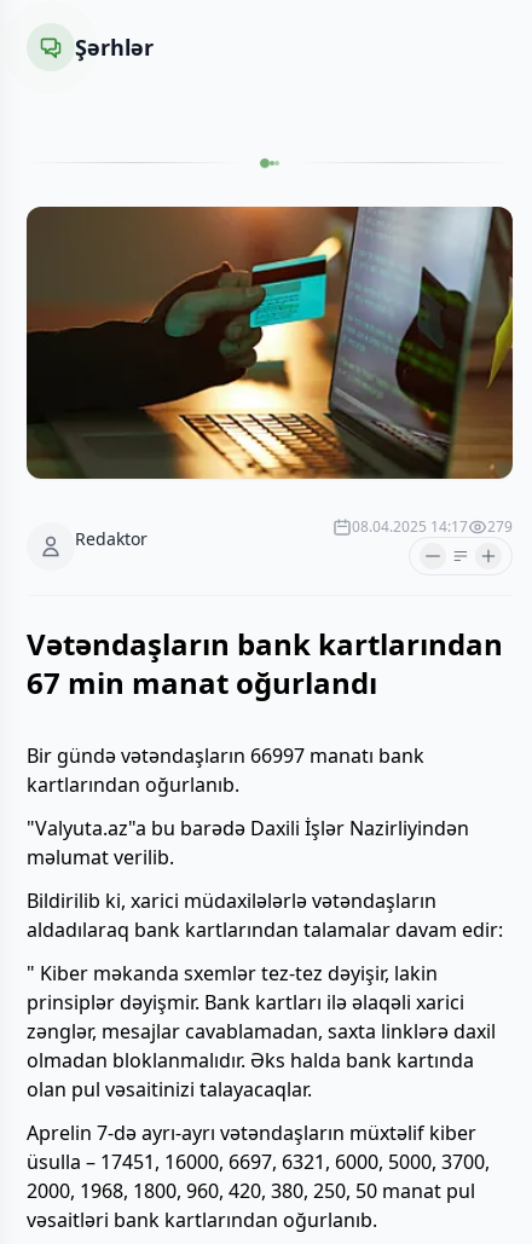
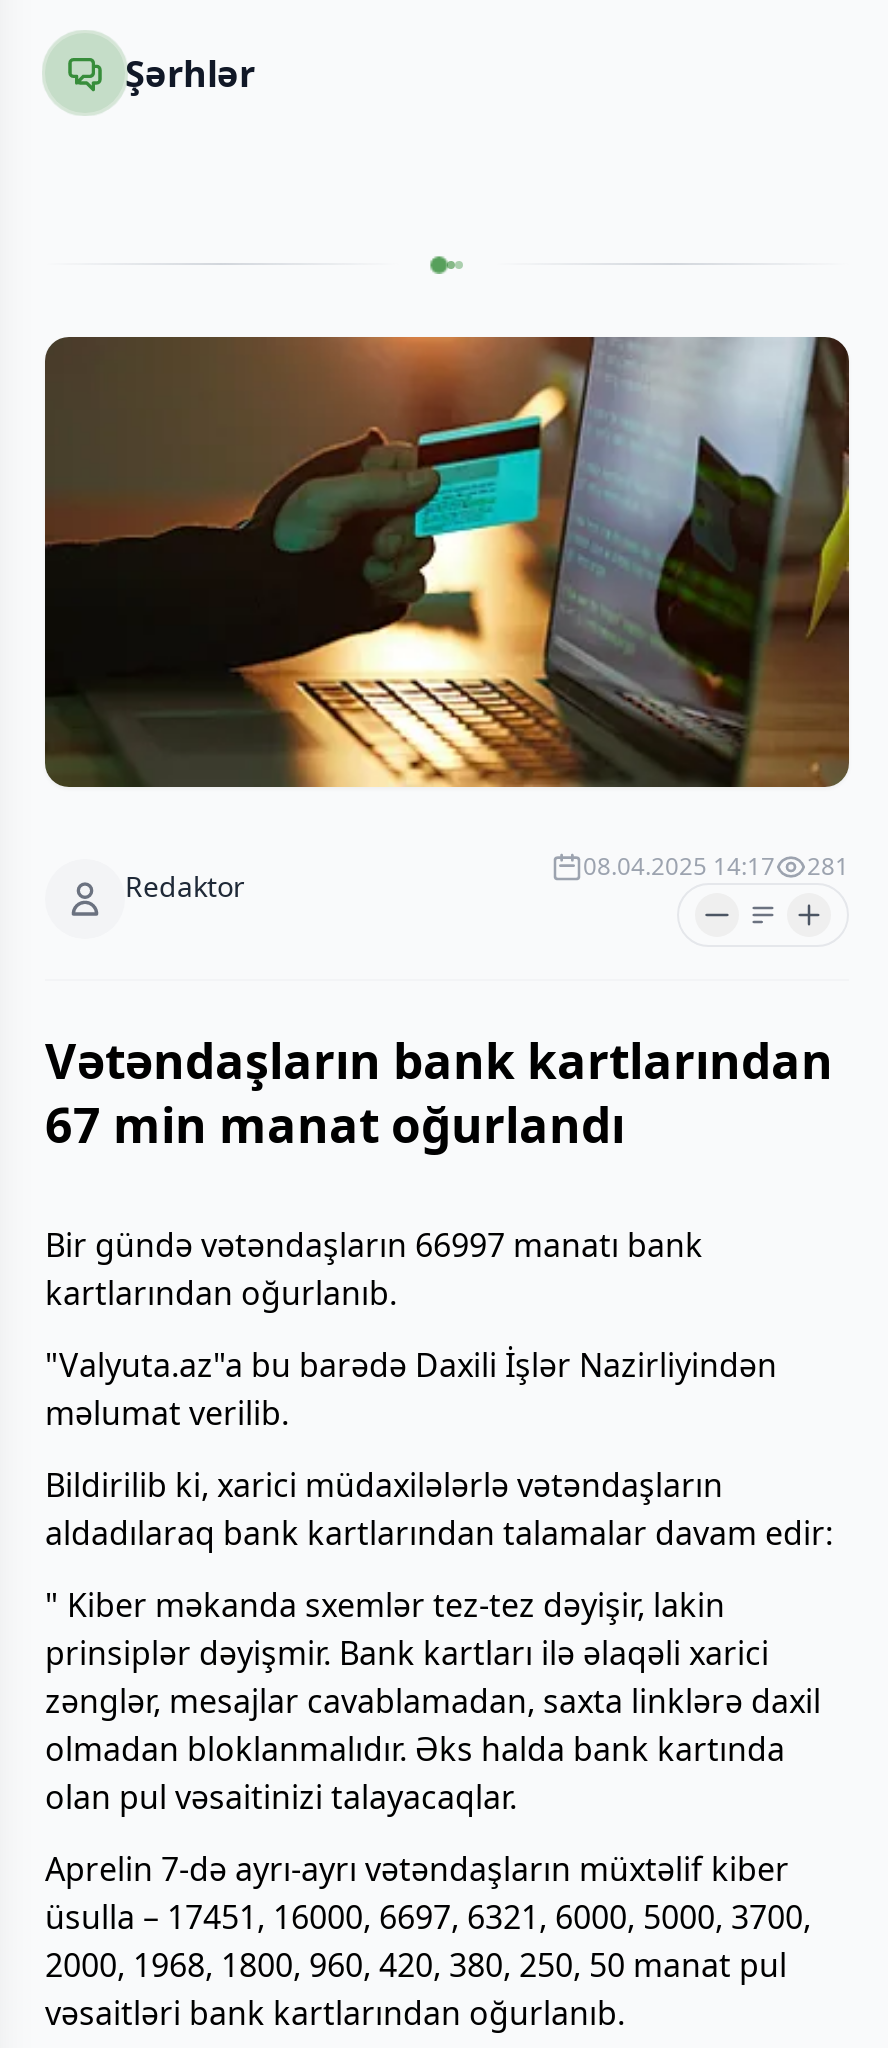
[352,517,513,537] 08.04.2025 14:17 279 -> [583,850,849,884] 08.04.2025 14:17 281

